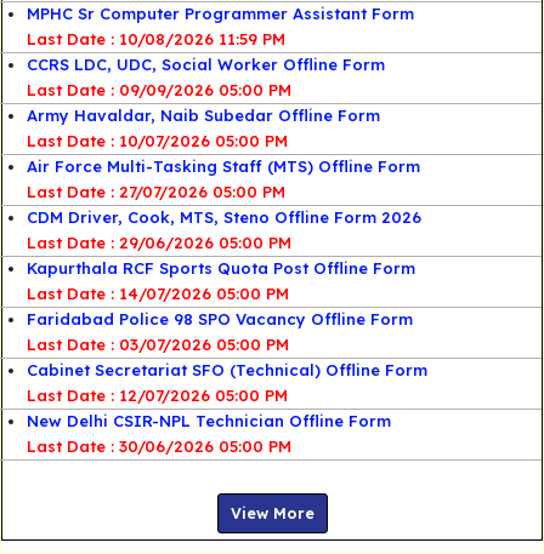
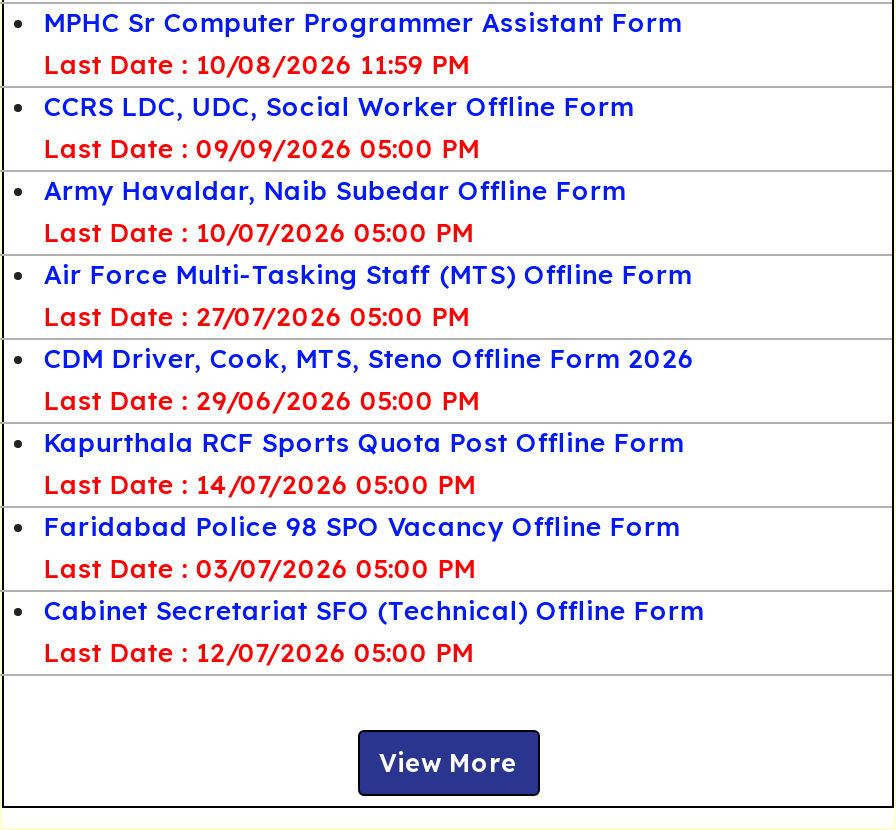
[27,411,391,456] New Delhi CSIR-NPL Technician Offline Form | Last Date : 30/06/2026 05:00 PM -> none

